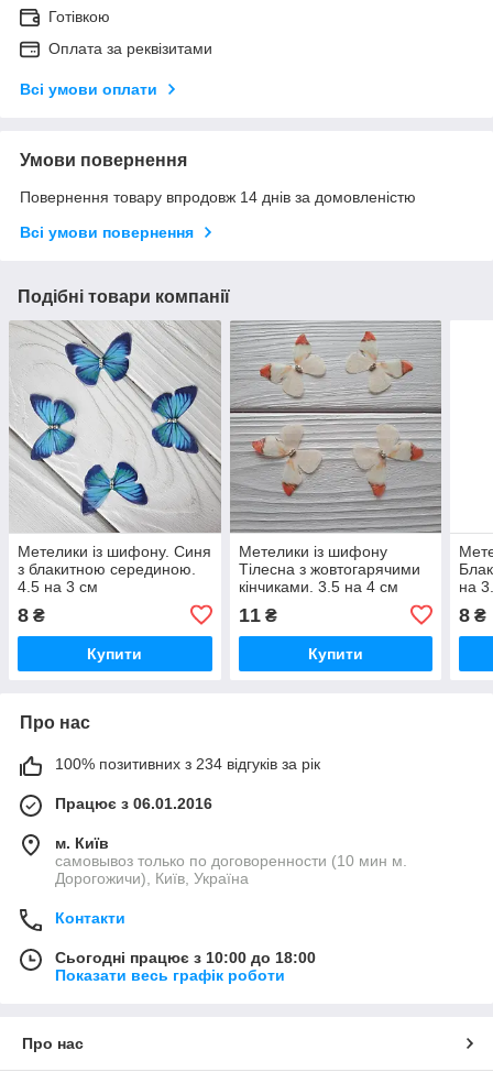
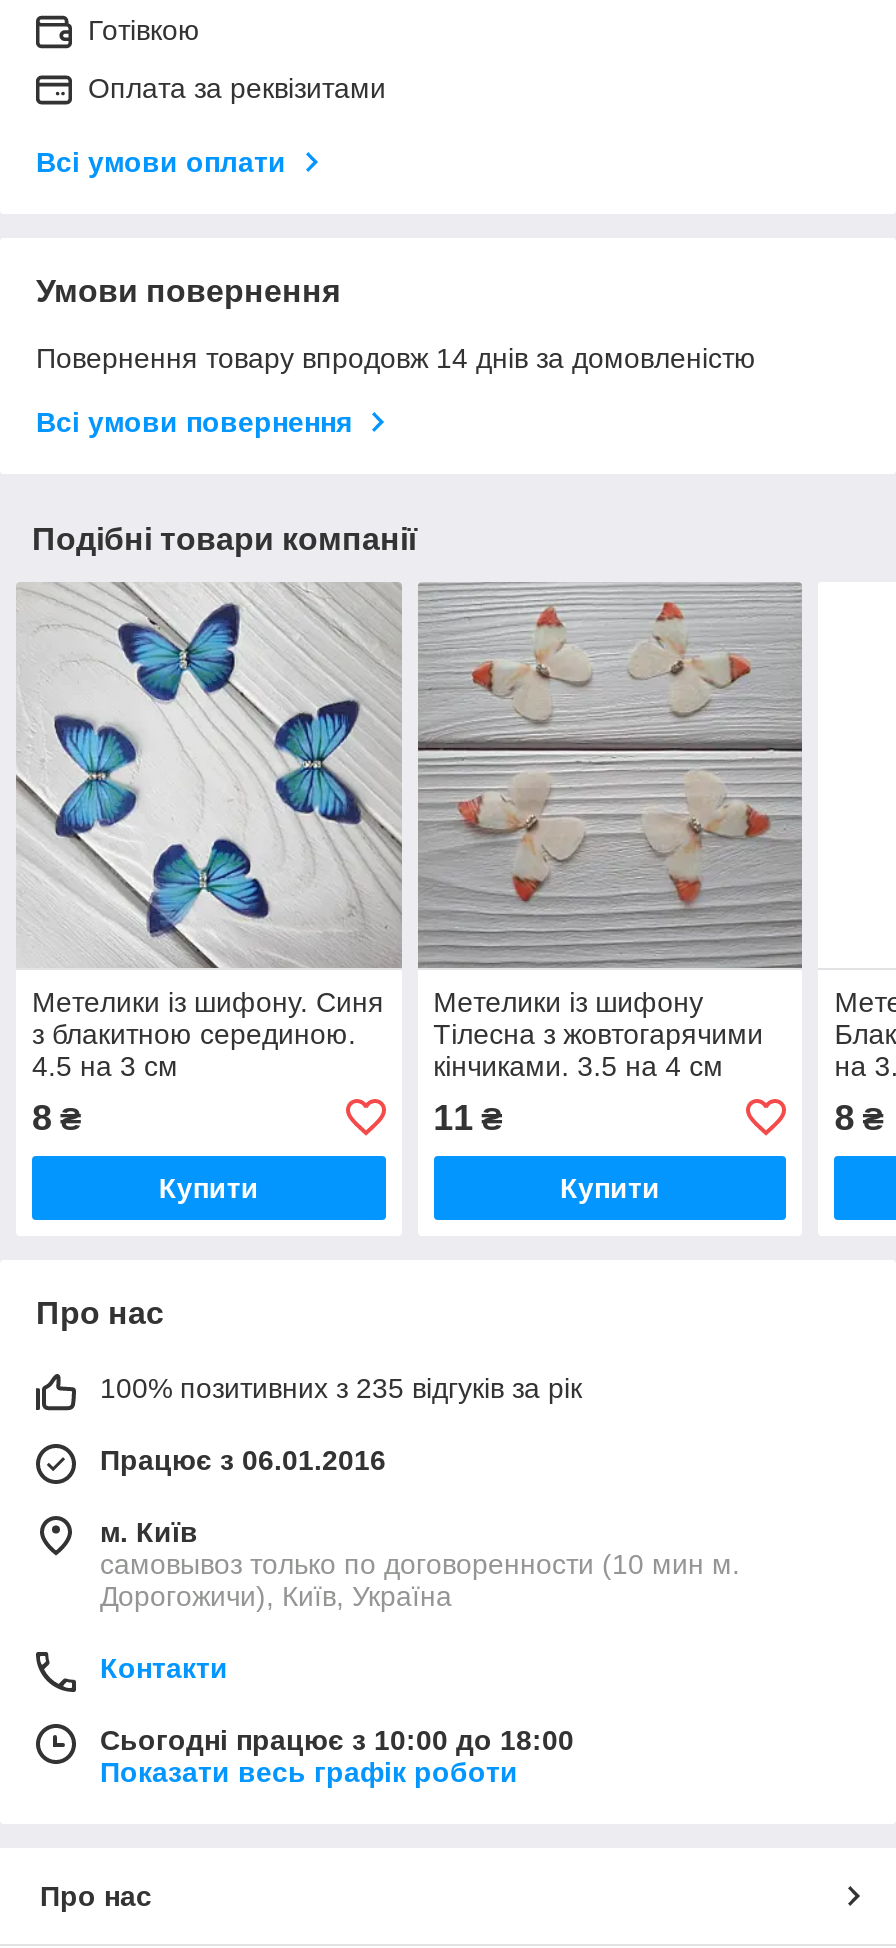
[55,755,320,772] 100% позитивних з 234 відгуків за рік -> [100,1372,582,1404] 100% позитивних з 235 відгуків за рік

